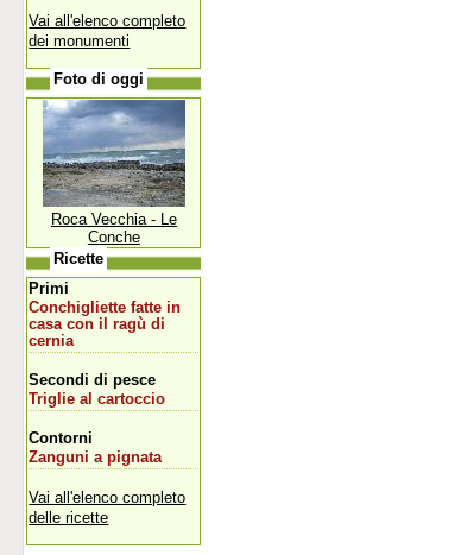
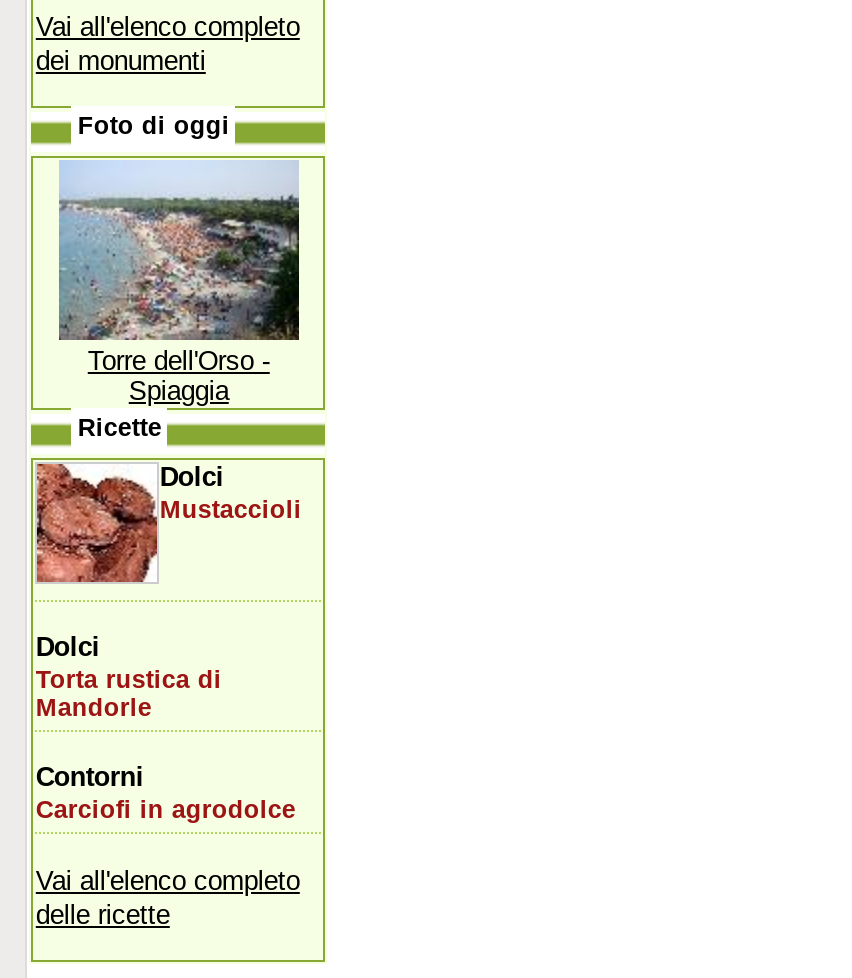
[42,99,187,246] [image] | Roca Vecchia - Le | Conche -> [59,158,301,406] [image] | Torre dell'Orso - | Spiaggia
[29,279,181,349] Primi | Conchigliette fatte in | casa con il ragù di | cernia -> [160,462,302,524] Dolci | Mustaccioli
[29,371,166,408] Secondi di pesce | Triglie al cartoccio -> [36,632,222,722] Dolci | Torta rustica di | Mandorle
[29,449,162,466] Zanguni a pignata -> [36,796,296,824] Carciofi in agrodolce

